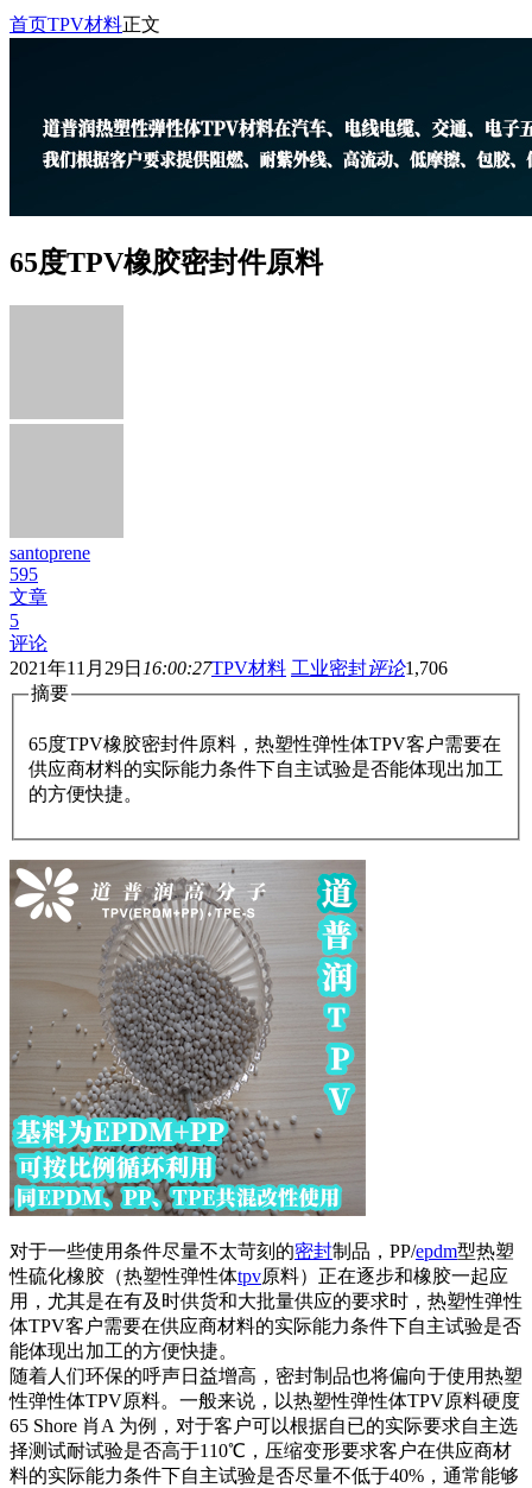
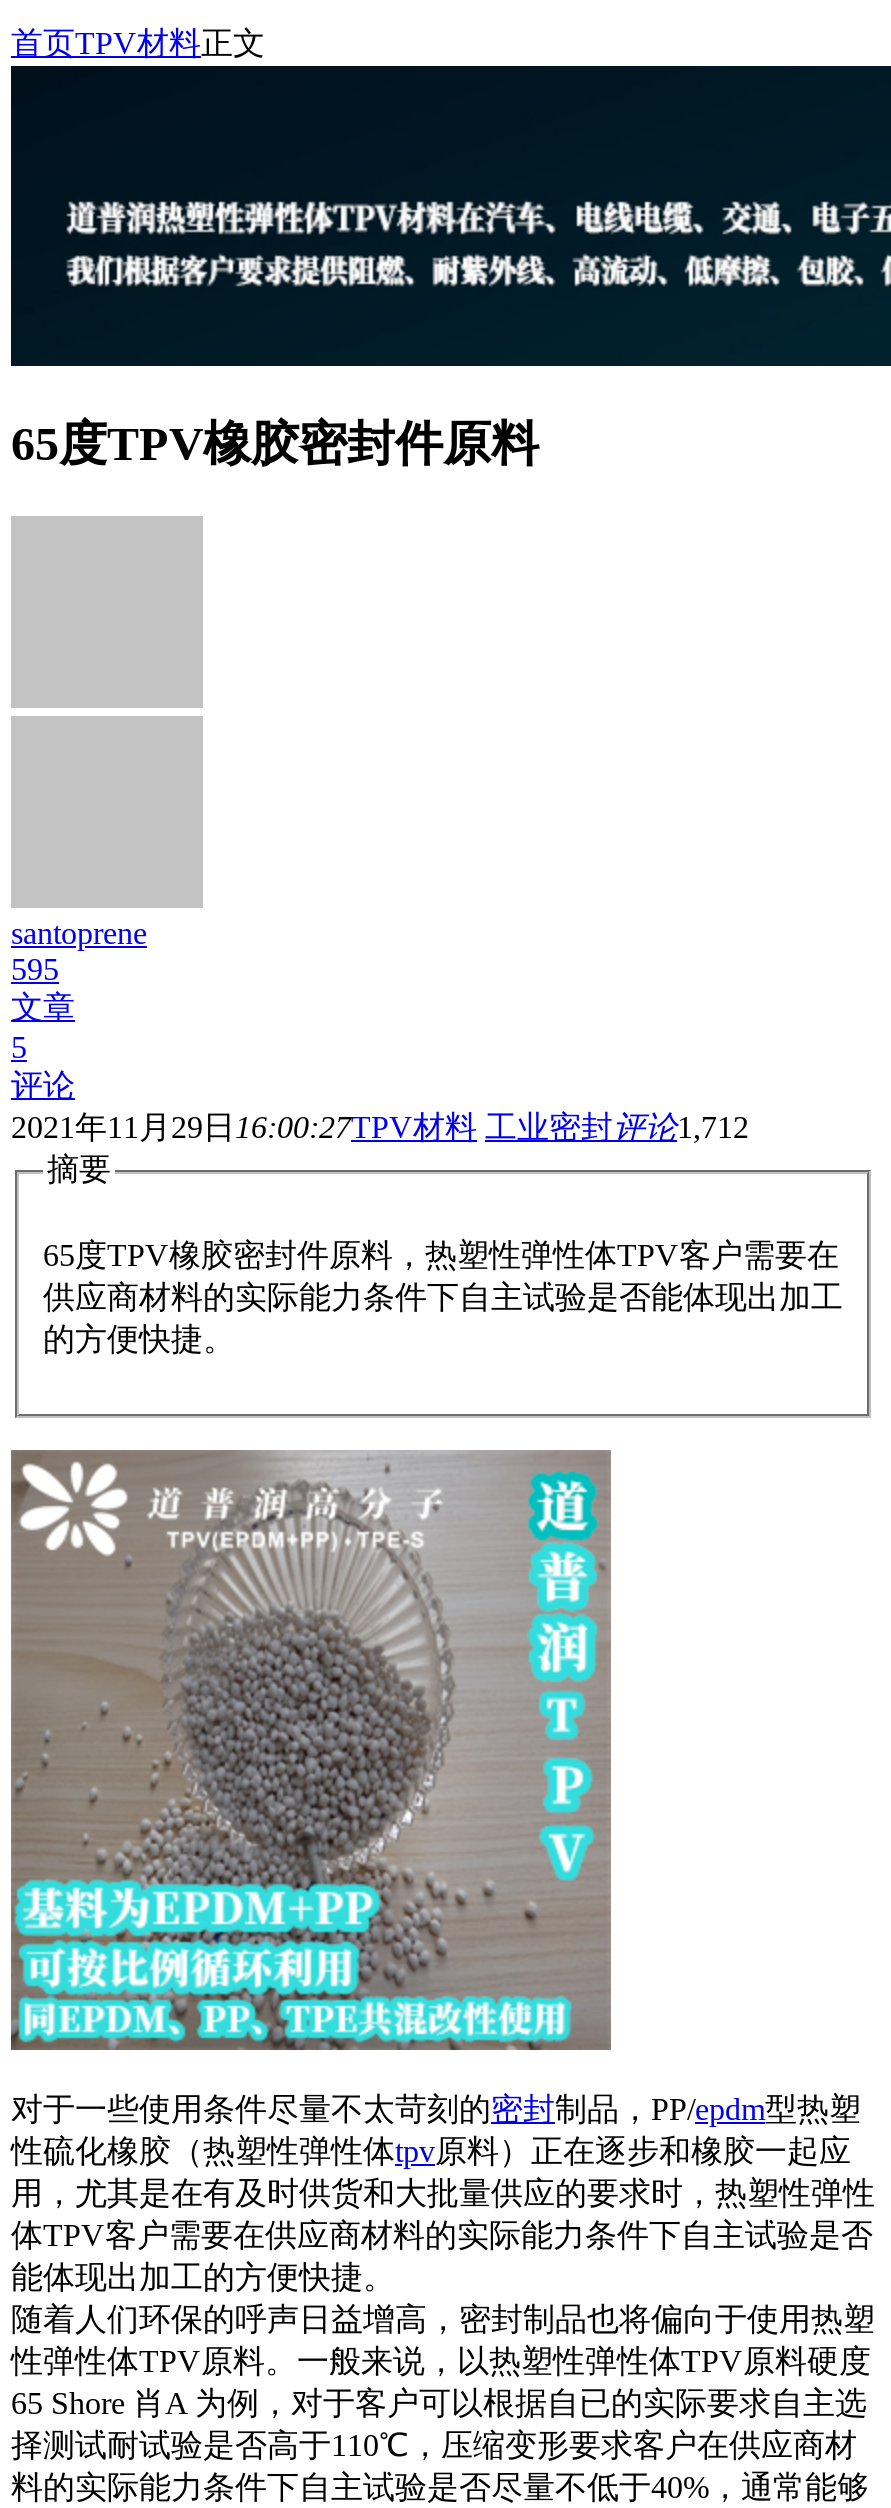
[9,658,448,678] 2021年11月29日16:00:27TPV材料 工业密封评论1,706 -> [11,1111,749,1145] 2021年11月29日16:00:27TPV材料 工业密封评论1,712

